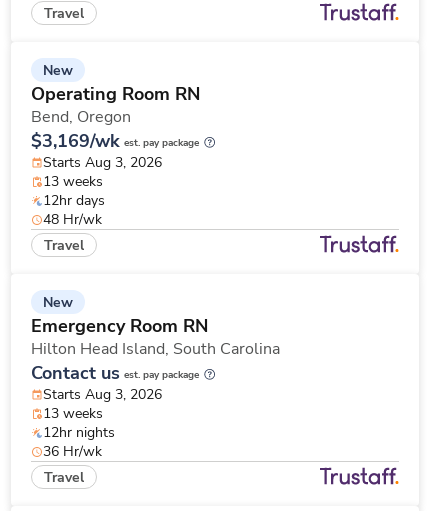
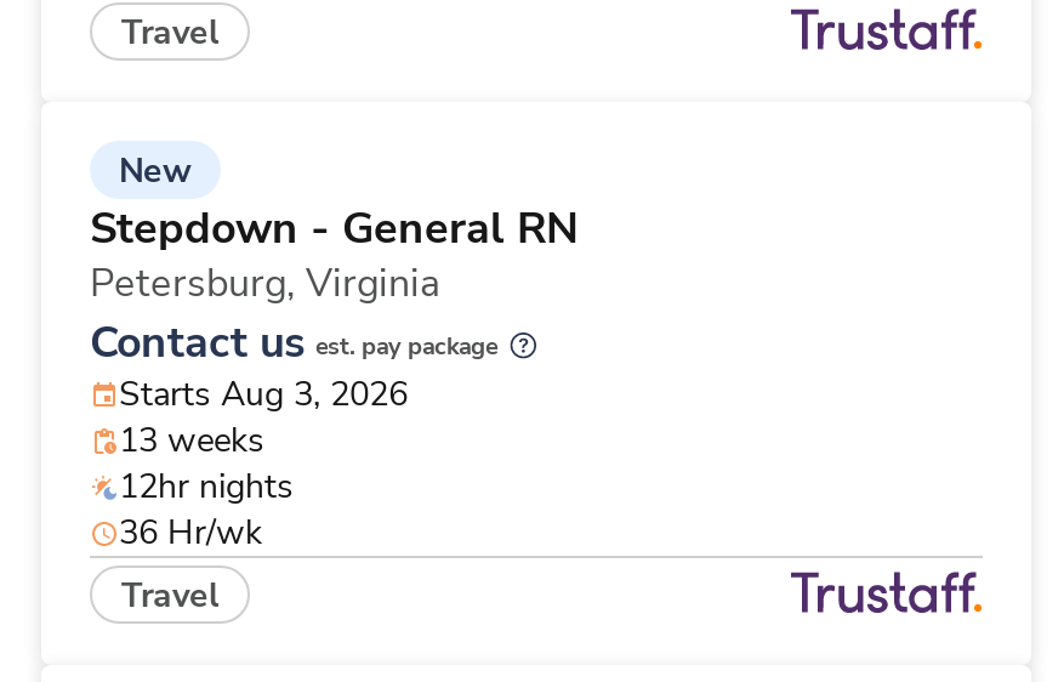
[31,82,280,360] Operating Room RN | Bend, Oregon | $3,169/wk est. pay package | Starts Aug 3, 2026 | 13 weeks | 12hr days | 48 Hr/wk | Travel | New | Emergency Room RN | Hilton Head Island, South Carolina -> [90,199,577,311] Stepdown - General RN | Petersburg, Virginia

